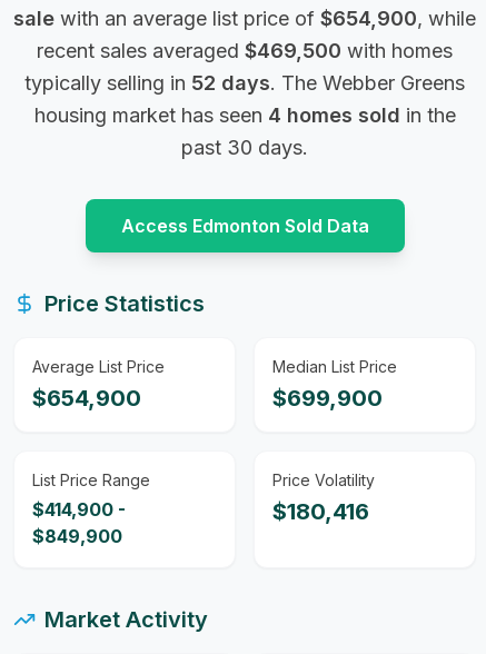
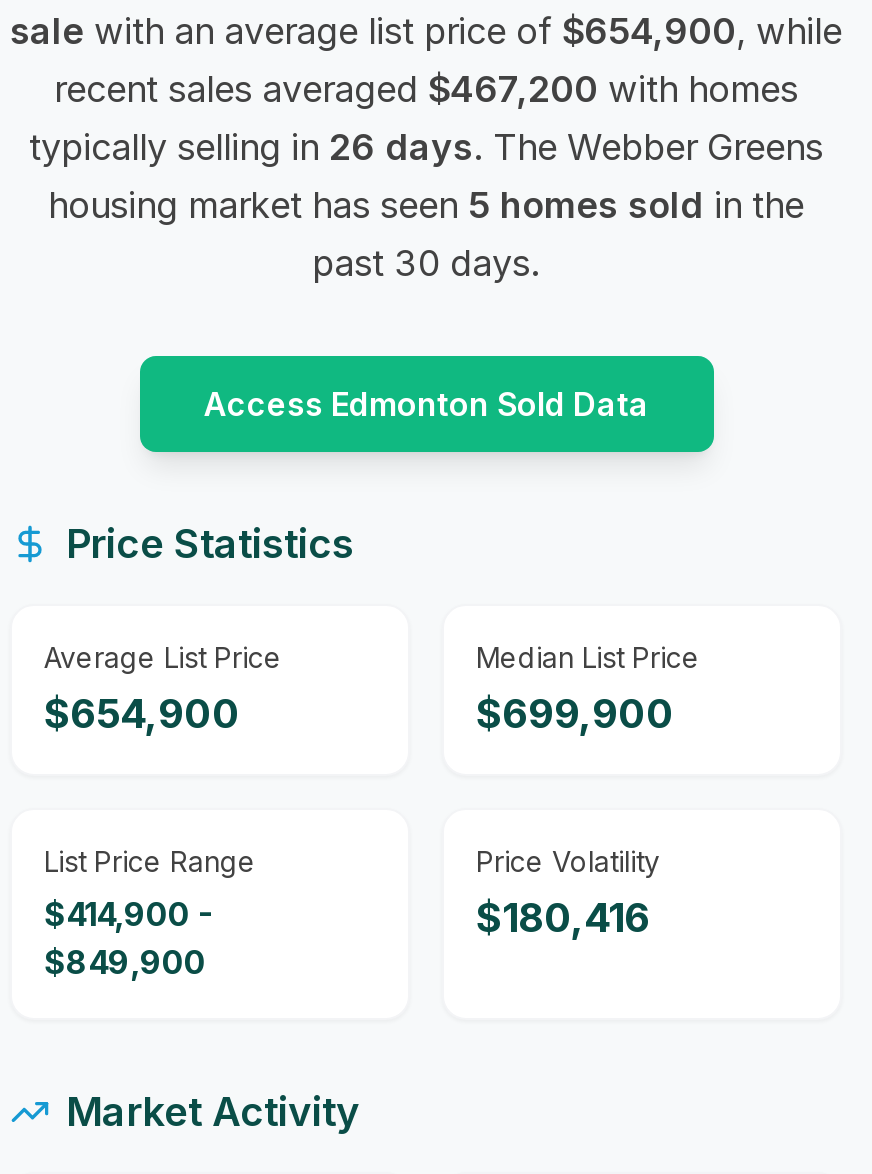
[37,39,453,62] recent sales averaged $469,500 with homes -> [54,68,798,110] recent sales averaged $467,200 with homes
[24,71,465,95] typically selling in 52 days. The Webber Greens -> [29,126,823,168] typically selling in 26 days. The Webber Greens
[34,103,455,127] housing market has seen 4 homes sold in the -> [48,184,804,226] housing market has seen 5 homes sold in the

